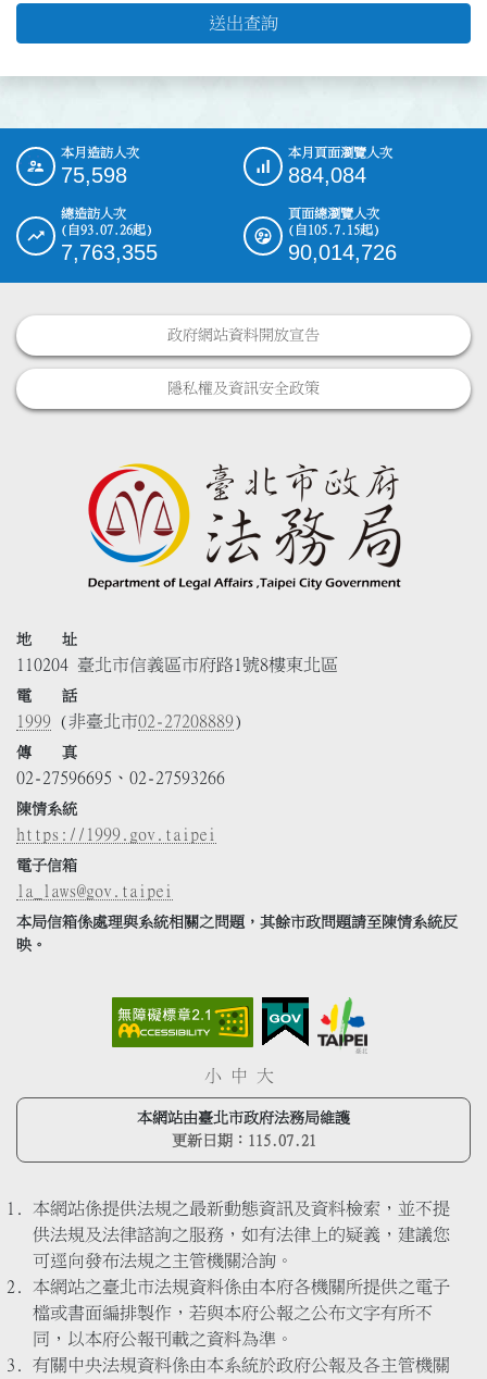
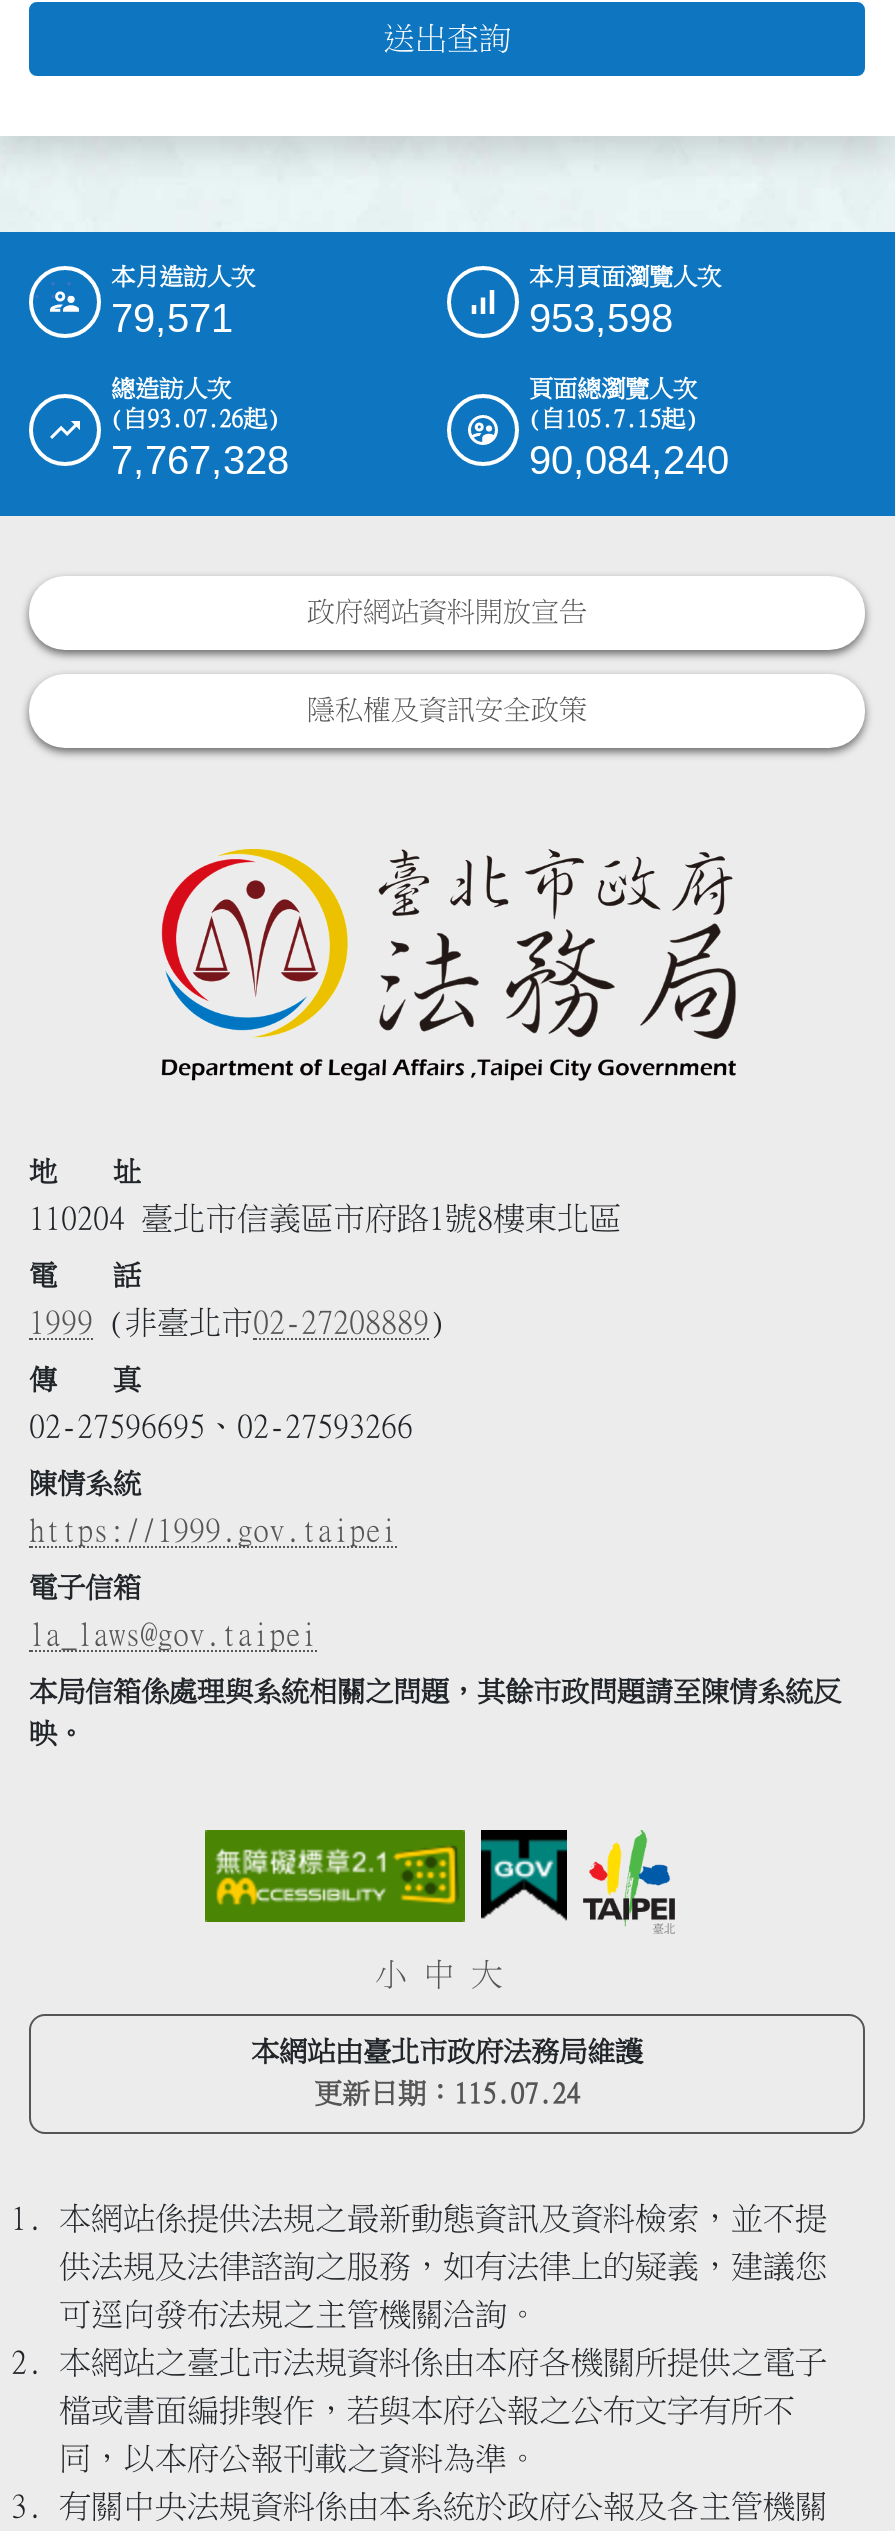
[61,163,127,187] 75,598 -> [111,296,233,340] 79,571
[288,163,366,187] 884,084 -> [529,296,673,340] 953,598
[61,240,158,264] 7,763,355 -> [111,438,289,482] 7,767,328
[288,240,397,264] 90,014,726 -> [529,438,729,482] 90,084,240
[171,1133,316,1148] 更新日期：115.07.21 -> [314,2080,580,2108] 更新日期：115.07.24

